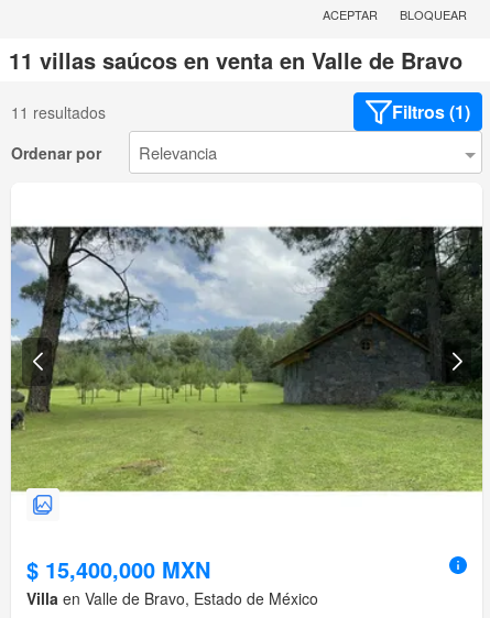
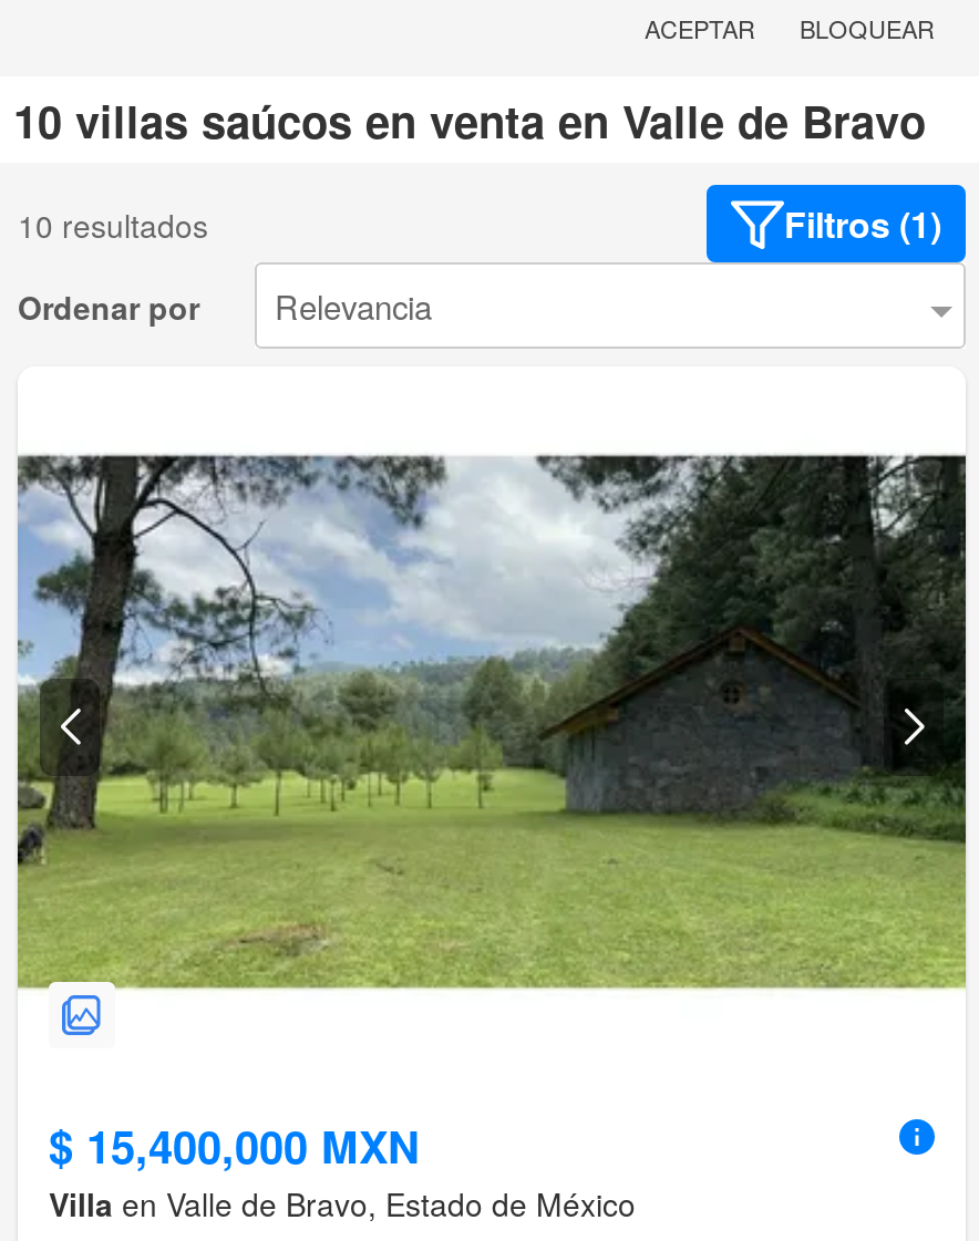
[9,44,462,76] 11 villas saúcos en venta en Valle de Bravo -> [13,88,926,153] 10 villas saúcos en venta en Valle de Bravo
[11,101,106,123] 11 resultados -> [18,202,208,247] 10 resultados

